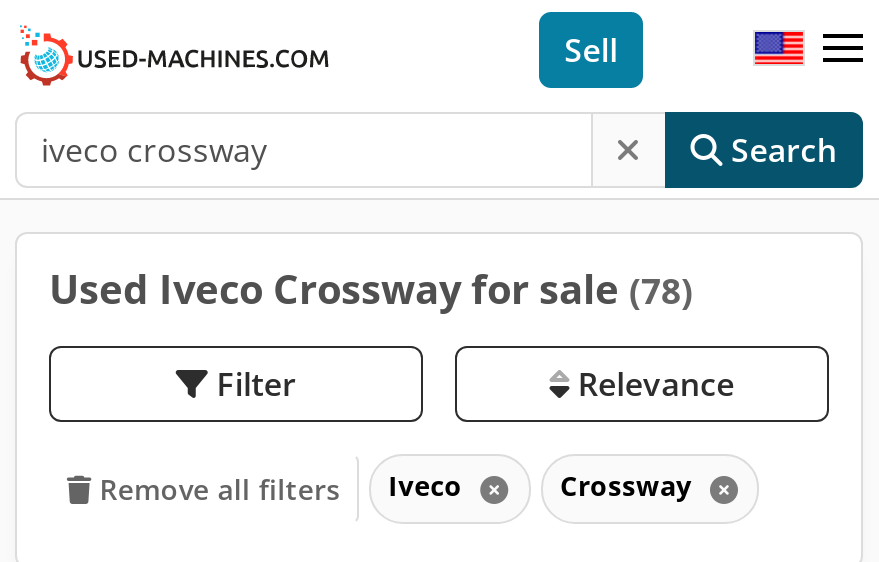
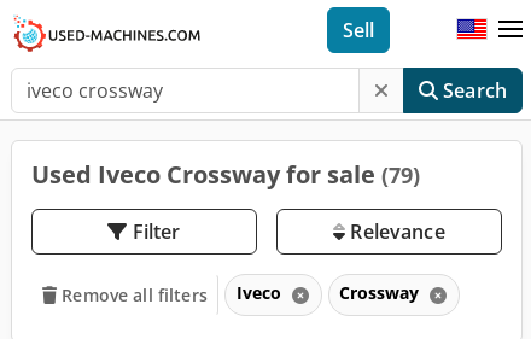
[49,262,693,316] Used Iveco Crossway for sale (78) -> [31,158,420,191] Used Iveco Crossway for sale (79)

